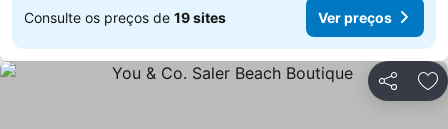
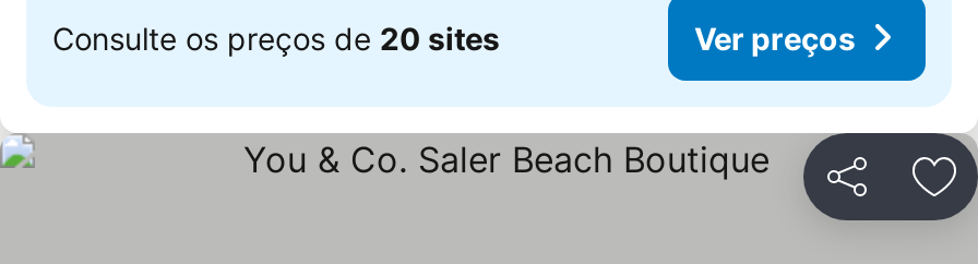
[24,8,226,25] Consulte os preços de 19 sites -> [52,19,500,56] Consulte os preços de 20 sites

